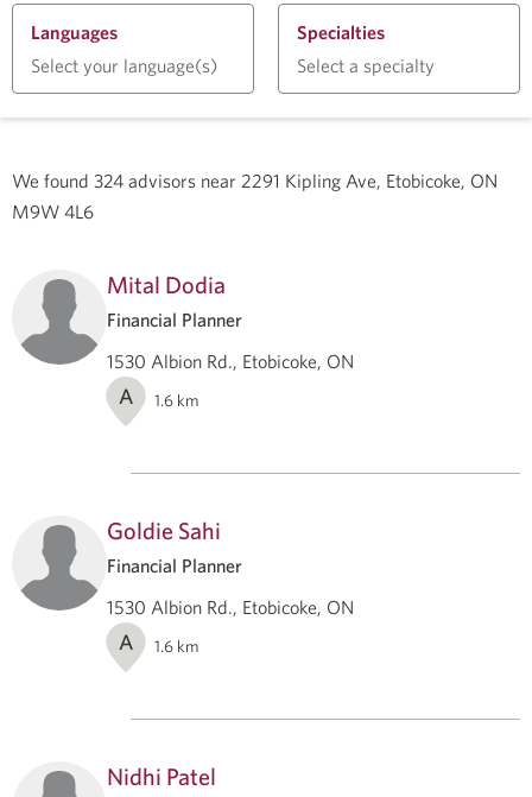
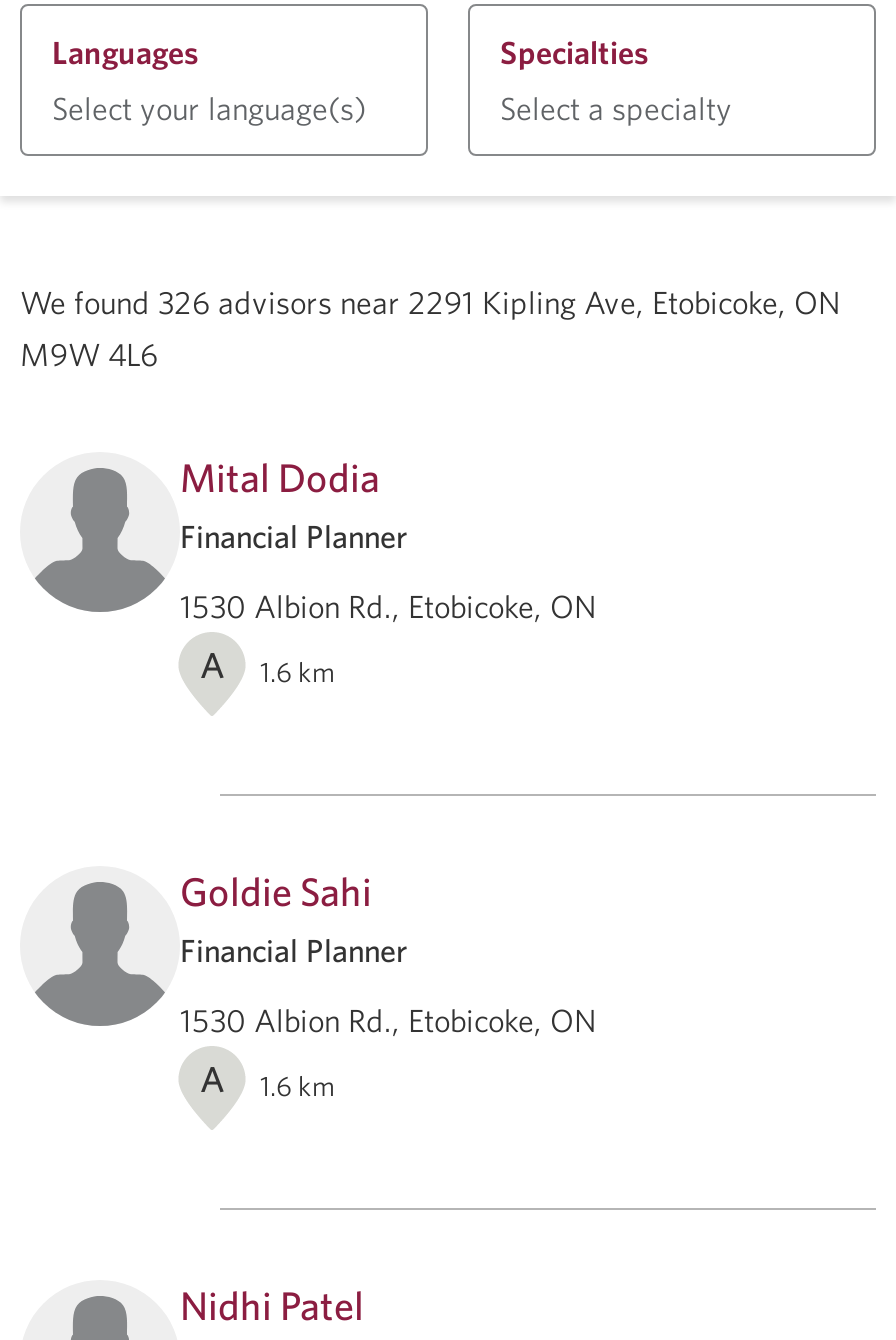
[12,169,498,192] We found 324 advisors near 2291 Kipling Ave, Etobicoke, ON -> [20,282,840,322] We found 326 advisors near 2291 Kipling Ave, Etobicoke, ON

